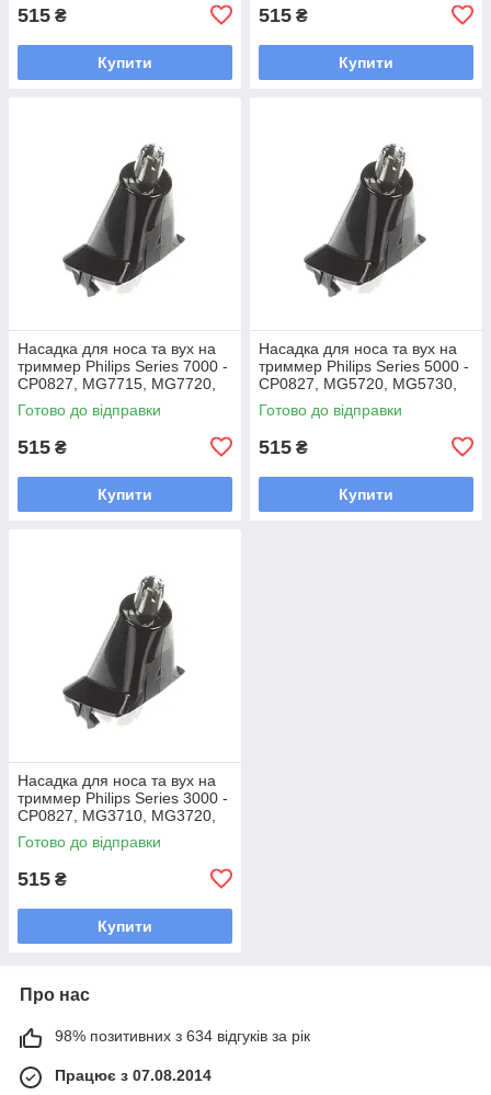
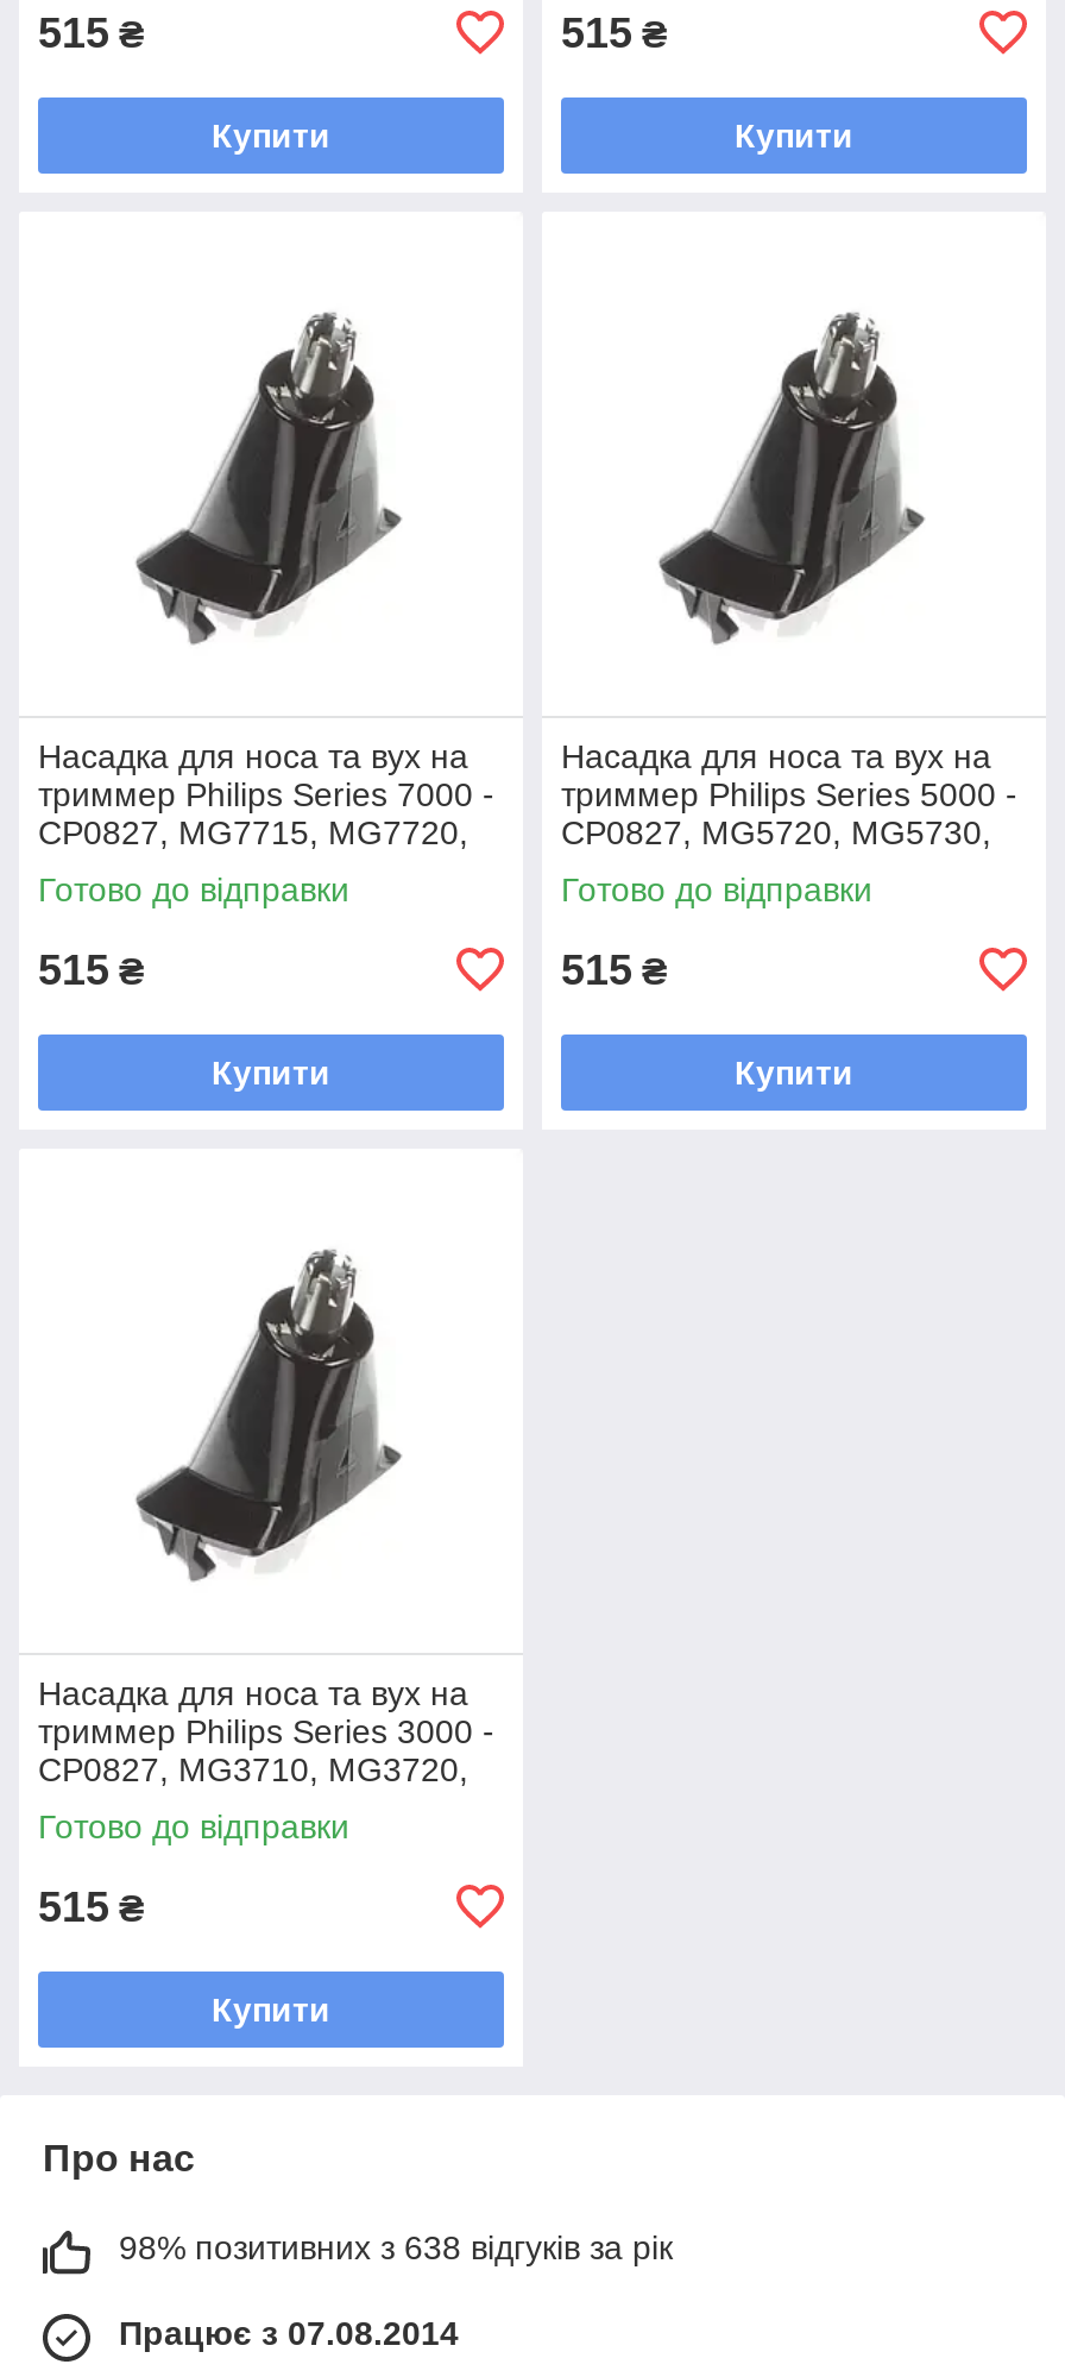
[55,1027,310,1044] 98% позитивних з 634 відгуків за рік -> [119,2228,673,2266] 98% позитивних з 638 відгуків за рік

